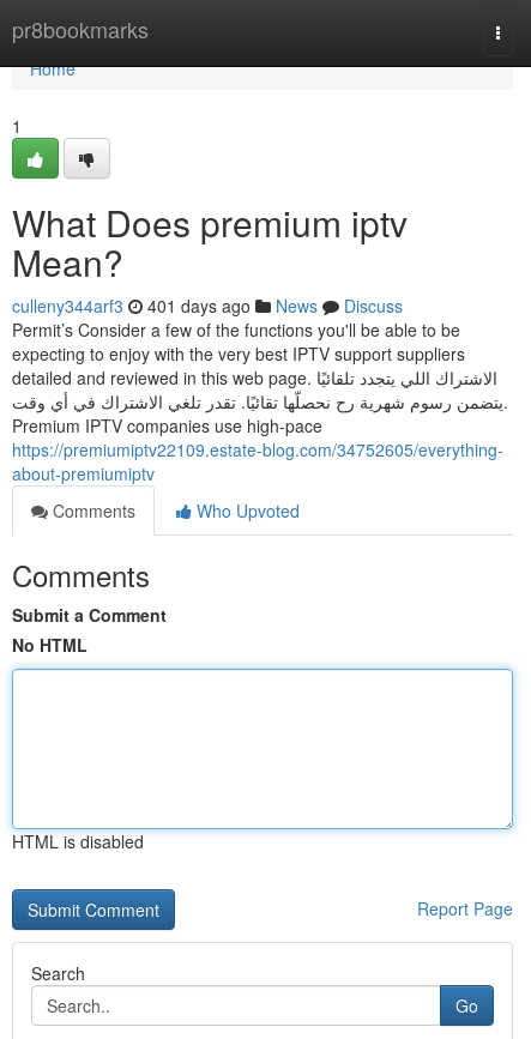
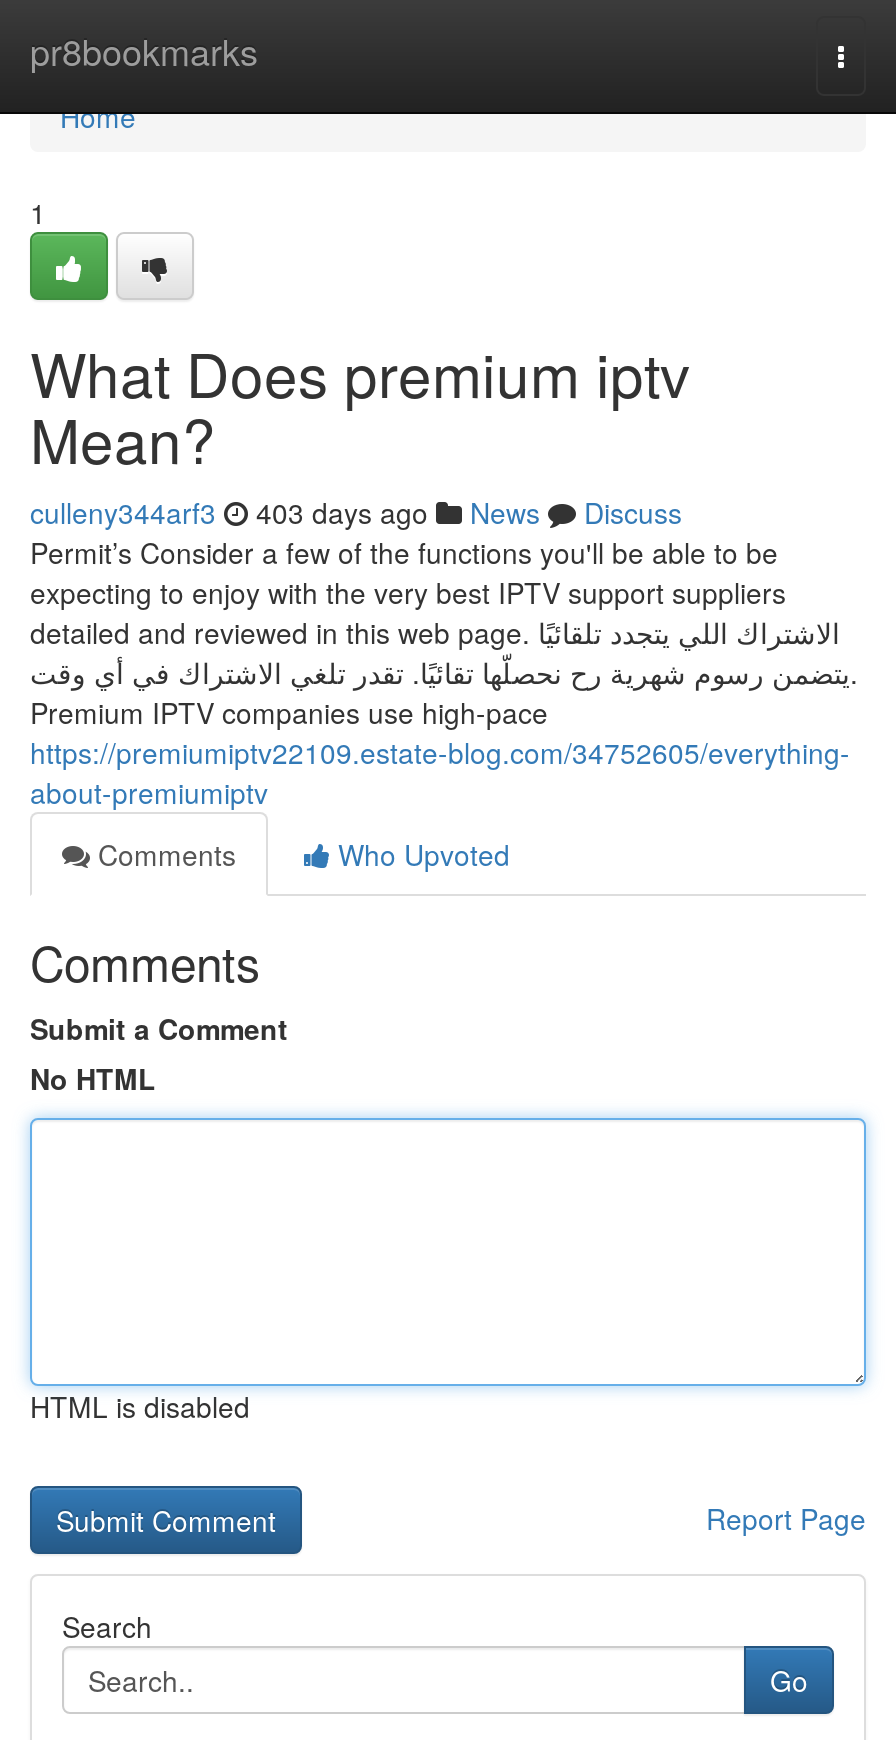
[12,294,403,318] culleny344arf3 401 days ago News Discuss -> [30,492,682,532] culleny344arf3 403 days ago News Discuss

